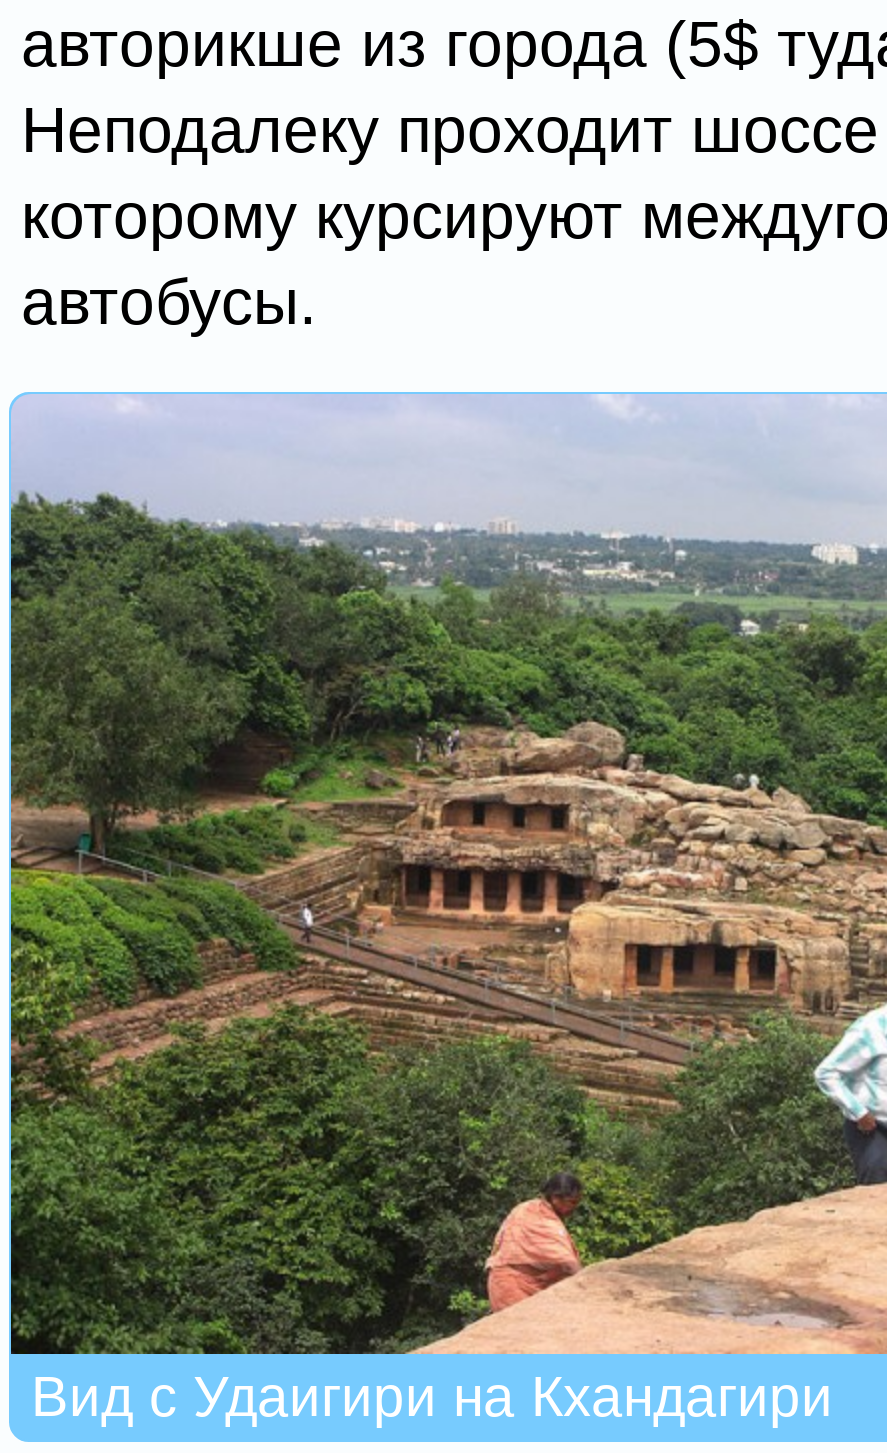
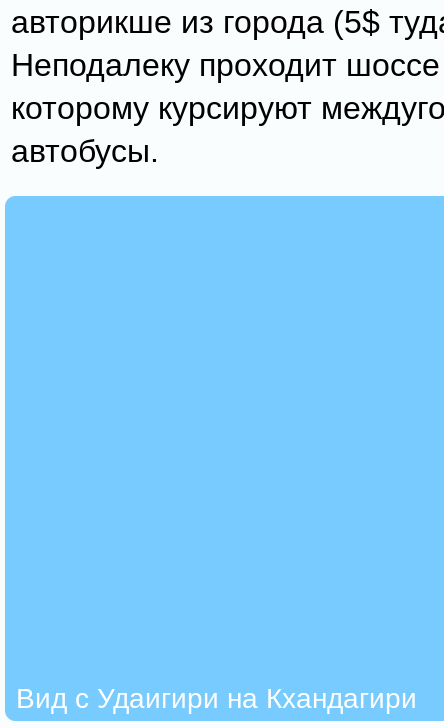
[9,394,881,1356] [image] -> none

